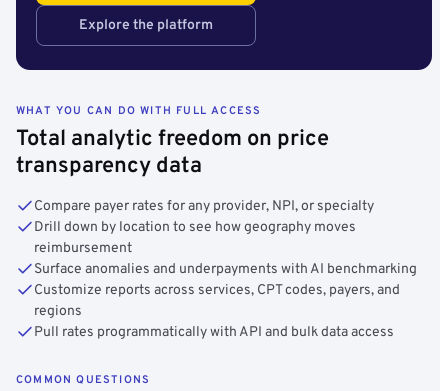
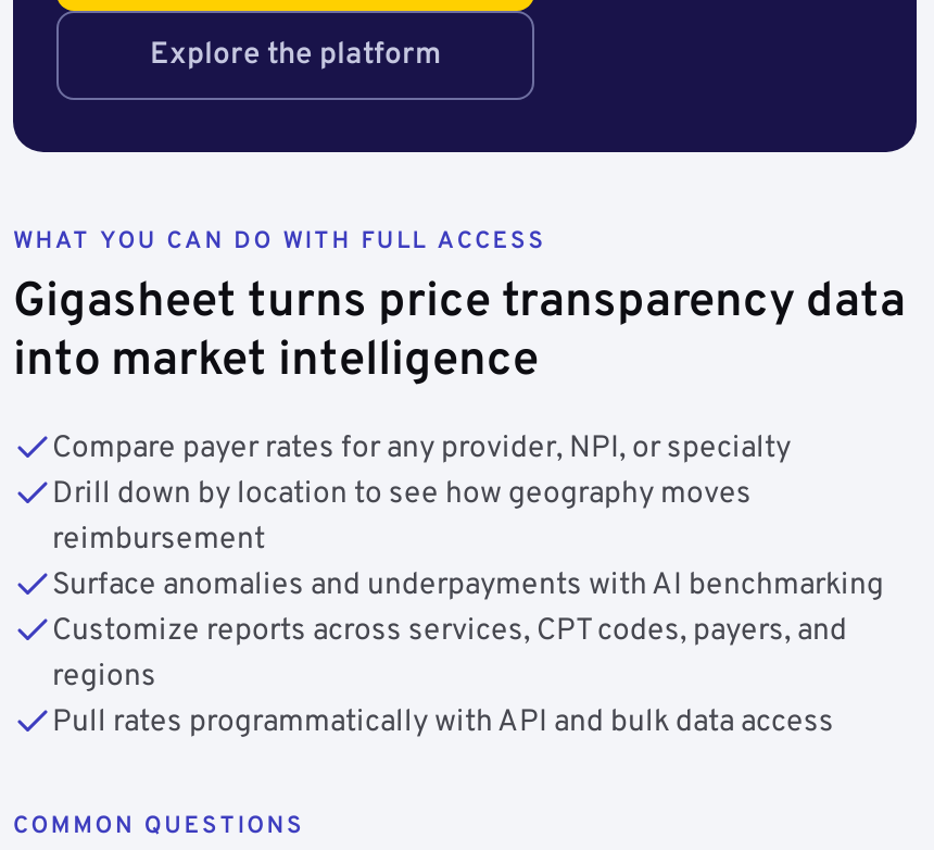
[16,126,329,180] Total analytic freedom on price | transparency data -> [13,274,906,391] Gigasheet turns price transparency data | into market intelligence

